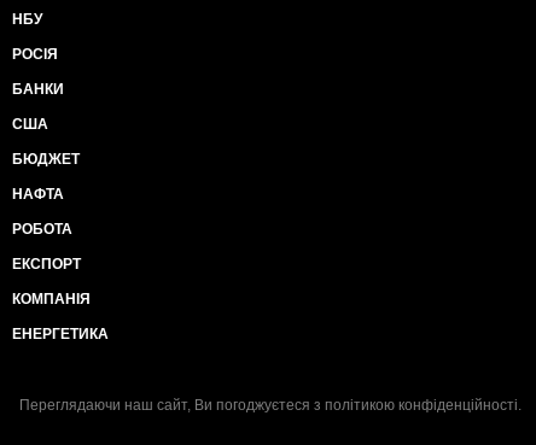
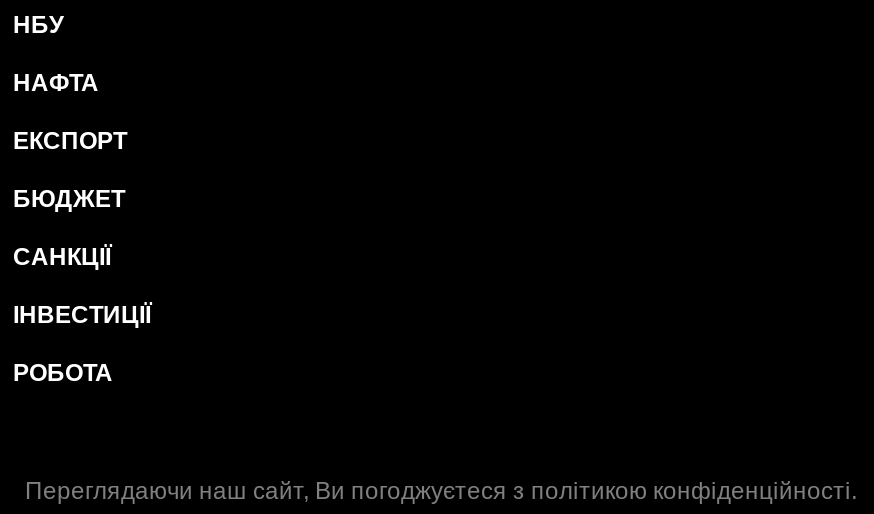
[12,46,64,133] РОСІЯ | БАНКИ | США -> [13,69,127,155] НАФТА | ЕКСПОРТ
[12,186,64,203] НАФТА -> [13,243,151,329] САНКЦІЇ | ІНВЕСТИЦІЇ
[12,256,109,342] ЕКСПОРТ | КОМПАНІЯ | ЕНЕРГЕТИКА -> none

